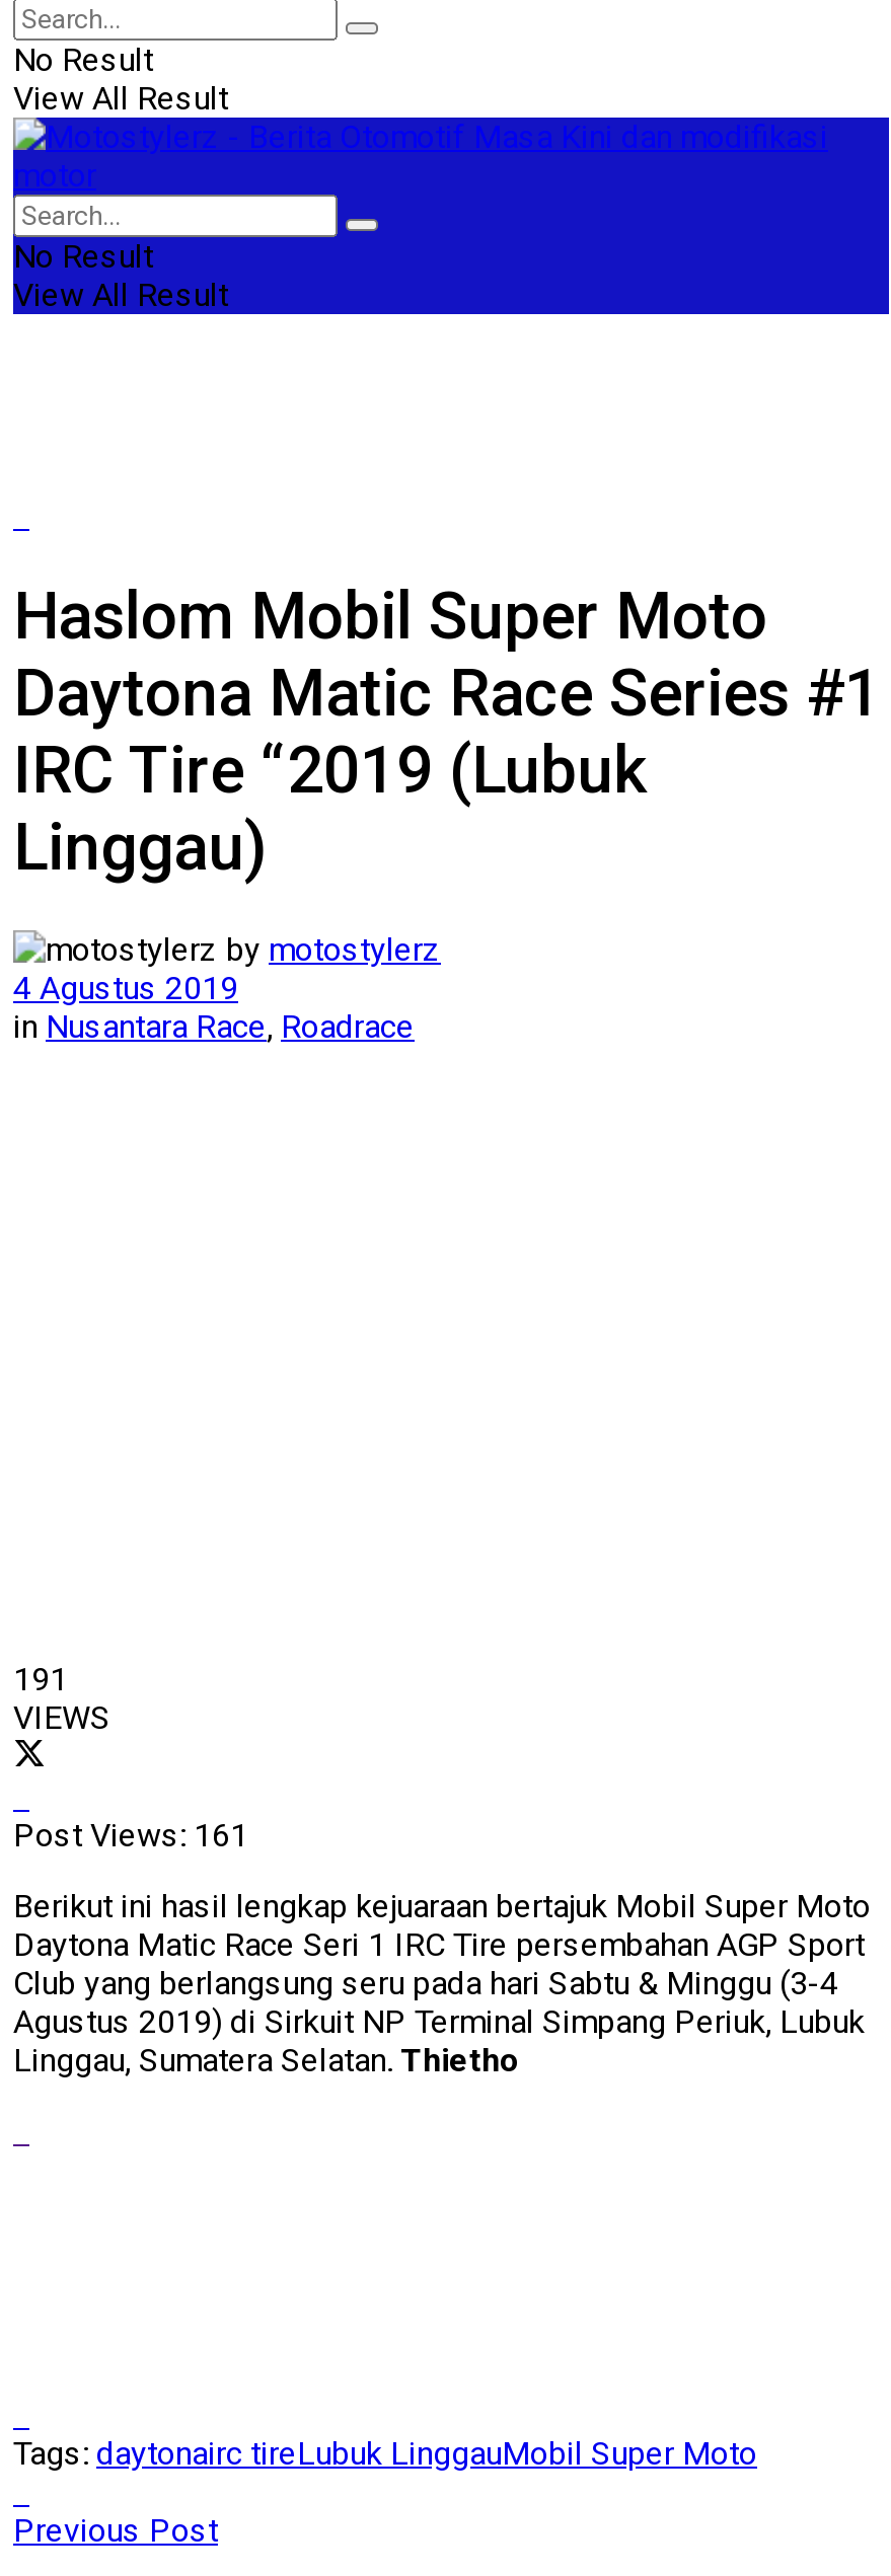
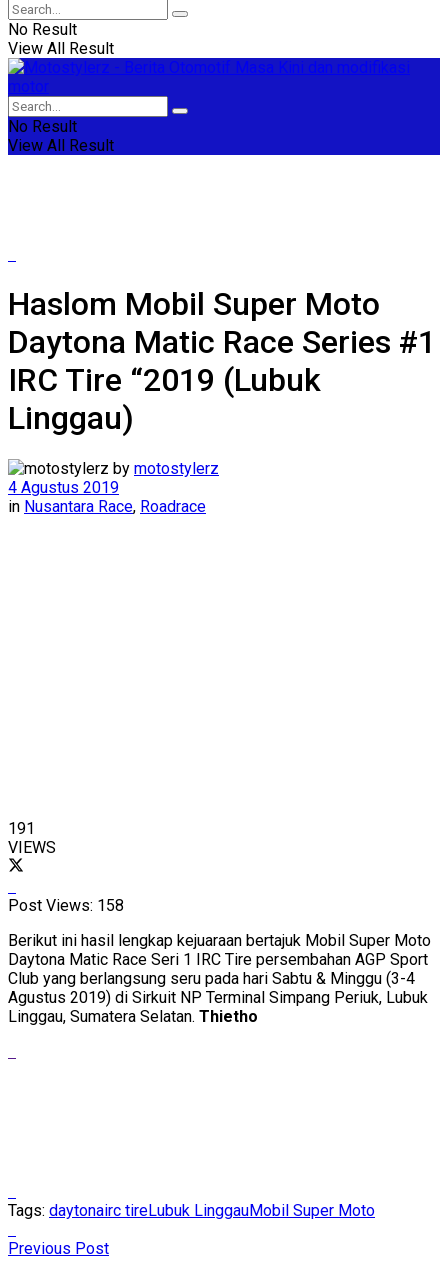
[13,1816,248,1854] Post Views: 161 -> [8,896,124,915] Post Views: 158

